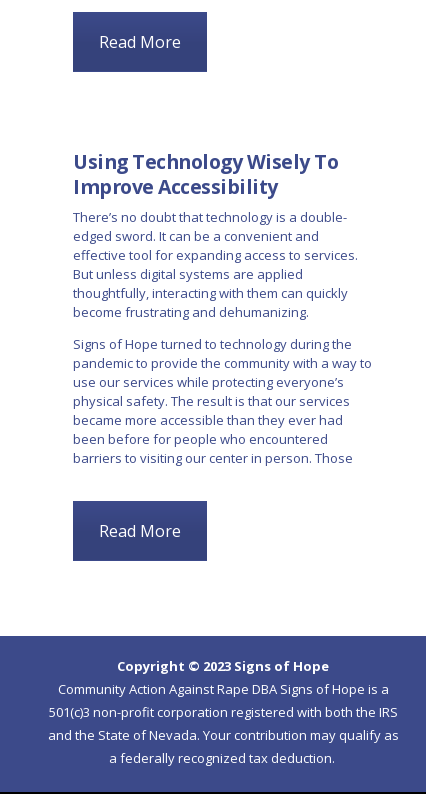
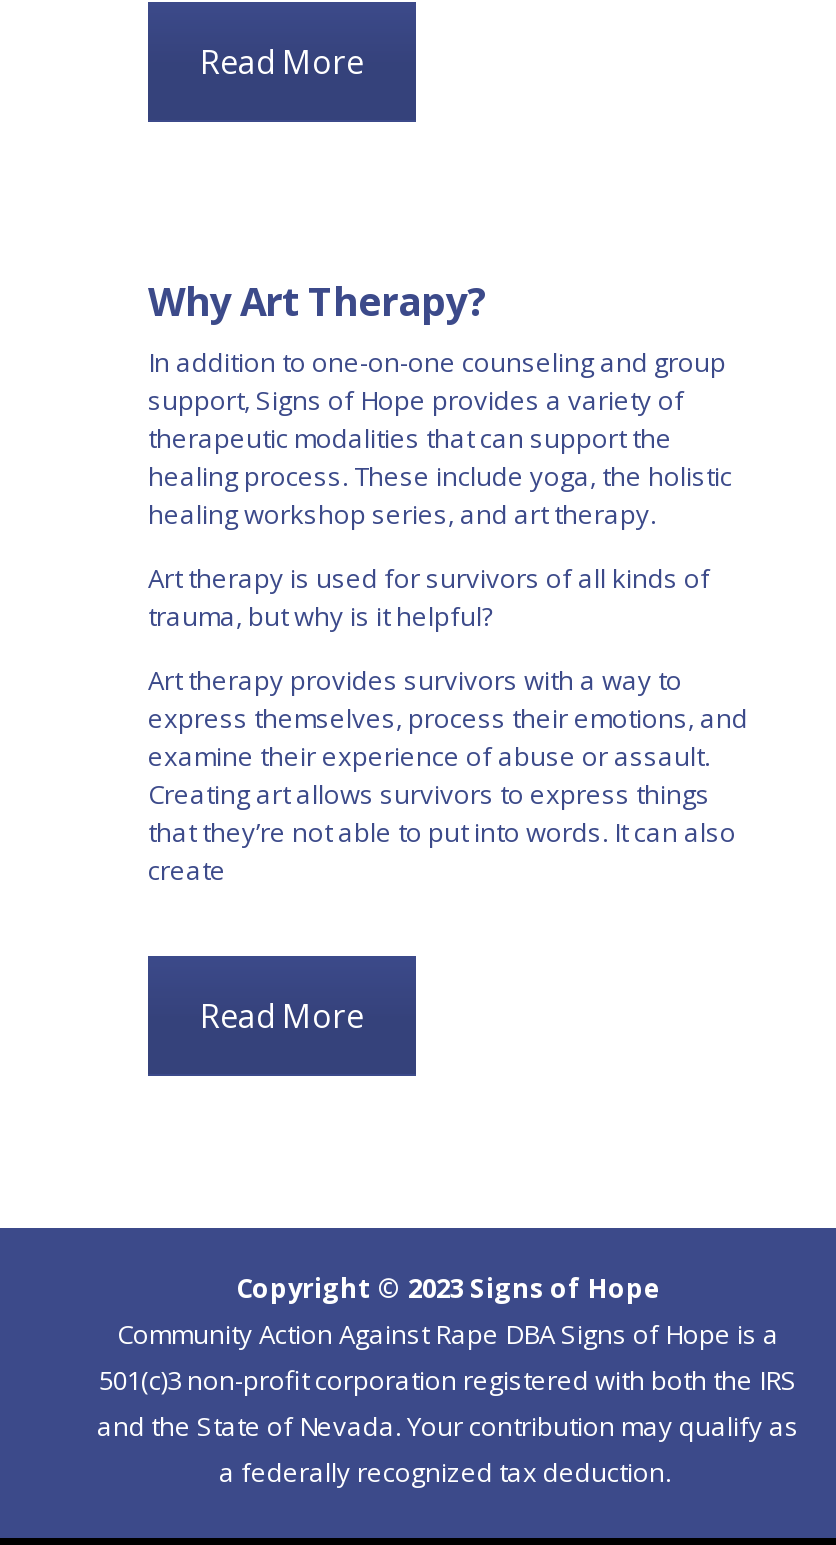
[73,148,372,467] Using Technology Wisely To | Improve Accessibility | There’s no doubt that technology is a double- | edged sword. It can be a convenient and | effective tool for expanding access to services. | But unless digital systems are applied | thoughtfully, interacting with them can quickly | become frustrating and dehumanizing. | Signs of Hope turned to technology during the | pandemic to provide the community with a way to | use our services while protecting everyone’s | physical safety. The result is that our services | became more accessible than they ever had | been before for people who encountered | barriers to visiting our center in person. Those -> [148,274,748,888] Why Art Therapy? | In addition to one-on-one counseling and group | support, Signs of Hope provides a variety of | therapeutic modalities that can support the | healing process. These include yoga, the holistic | healing workshop series, and art therapy. | Art therapy is used for survivors of all kinds of | trauma, but why is it helpful? | Art therapy provides survivors with a way to | express themselves, process their emotions, and | examine their experience of abuse or assault. | Creating art allows survivors to express things | that they’re not able to put into words. It can also | create

